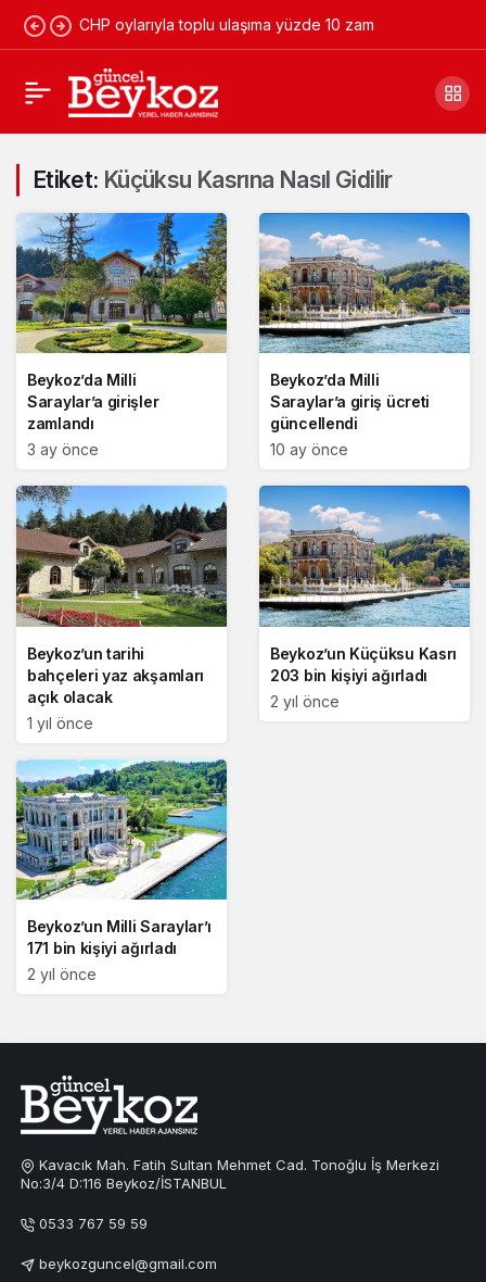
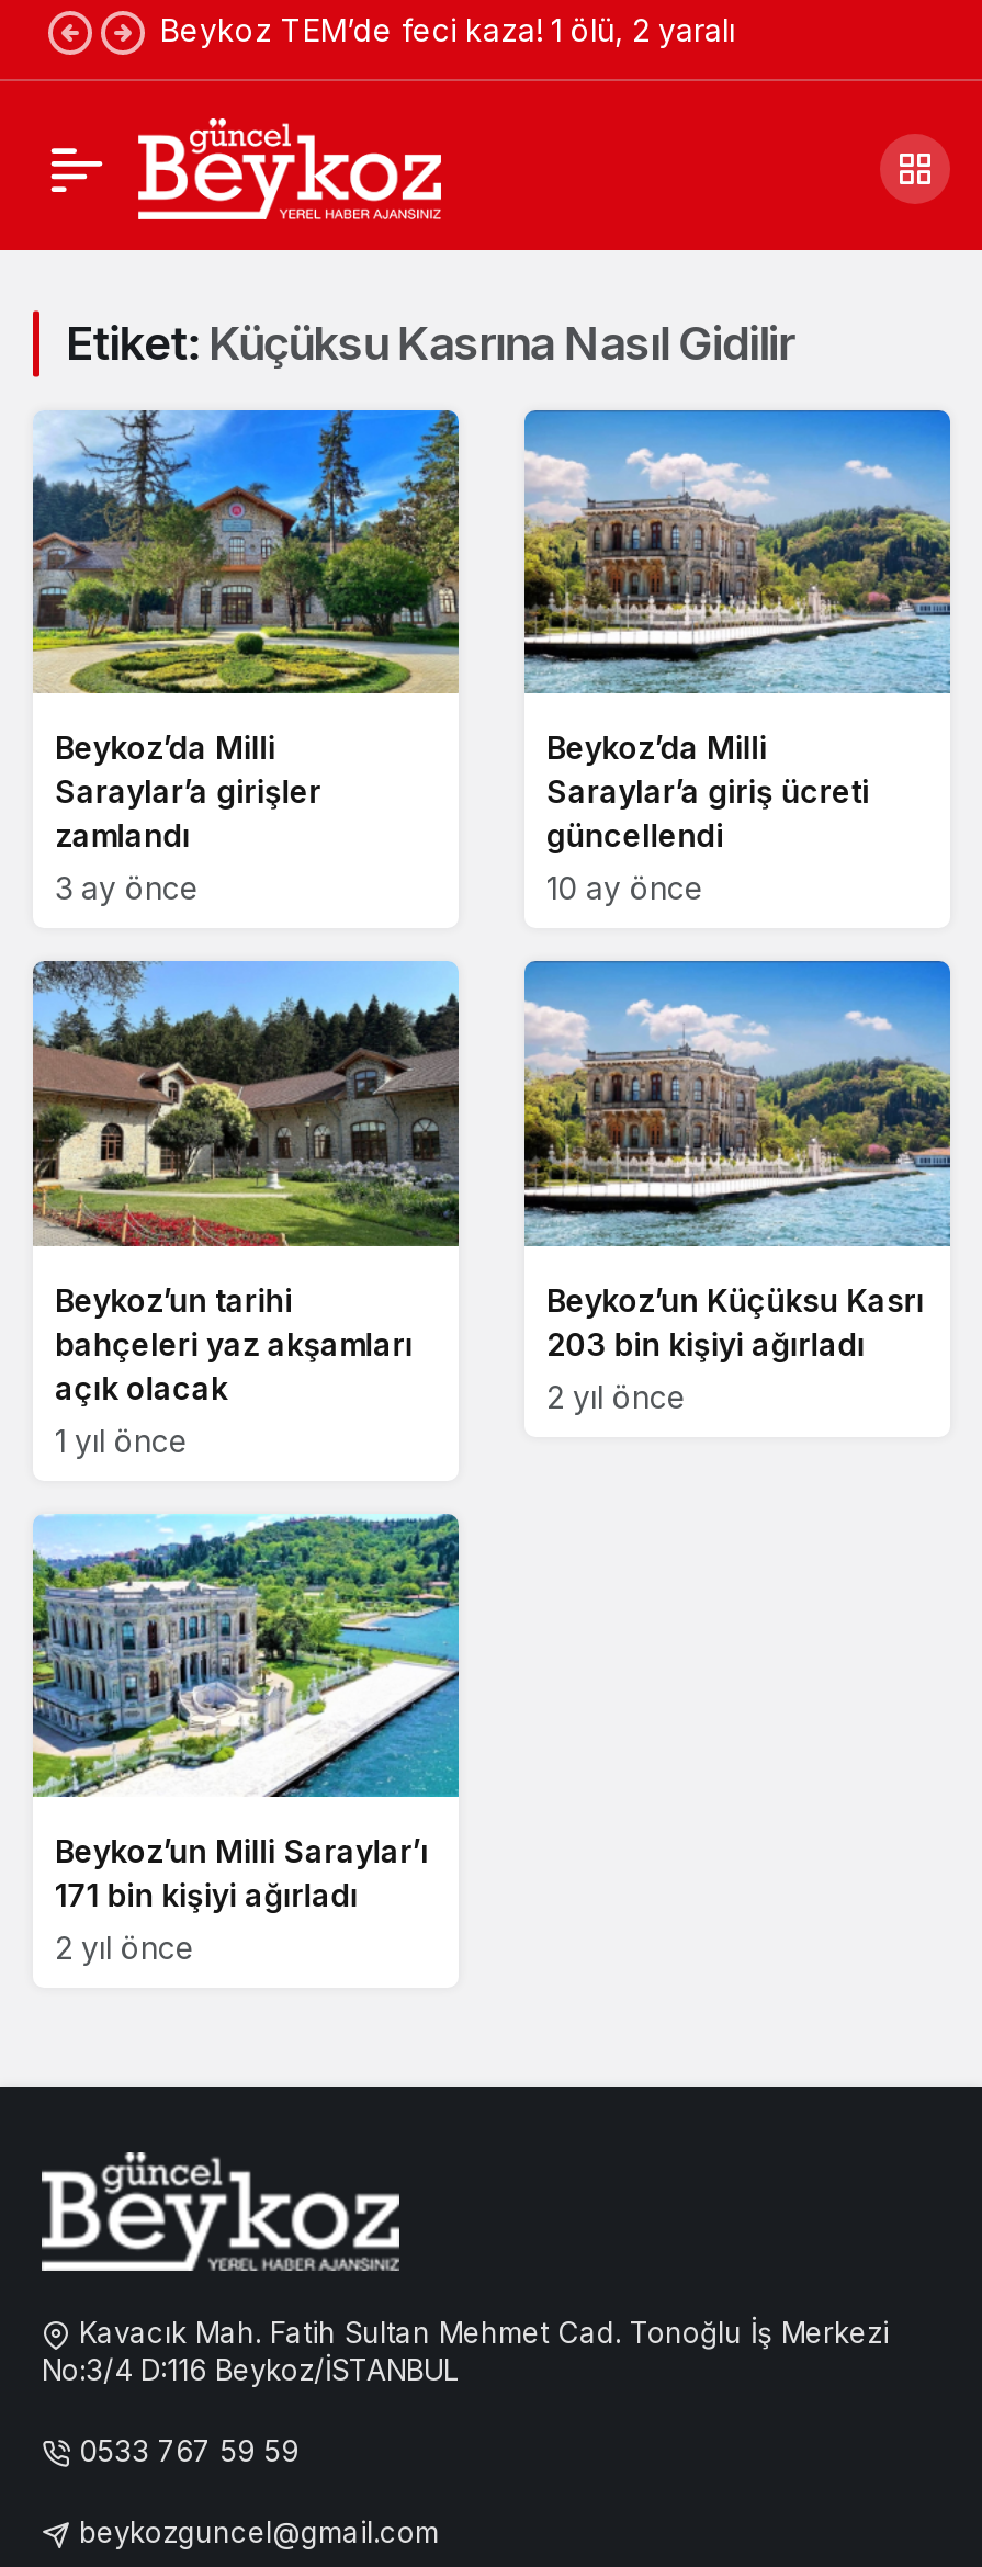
[79,15,374,34] CHP oylarıyla toplu ulaşıma yüzde 10 zam -> [160,11,735,48] Beykoz TEM’de feci kaza! 1 ölü, 2 yaralı

